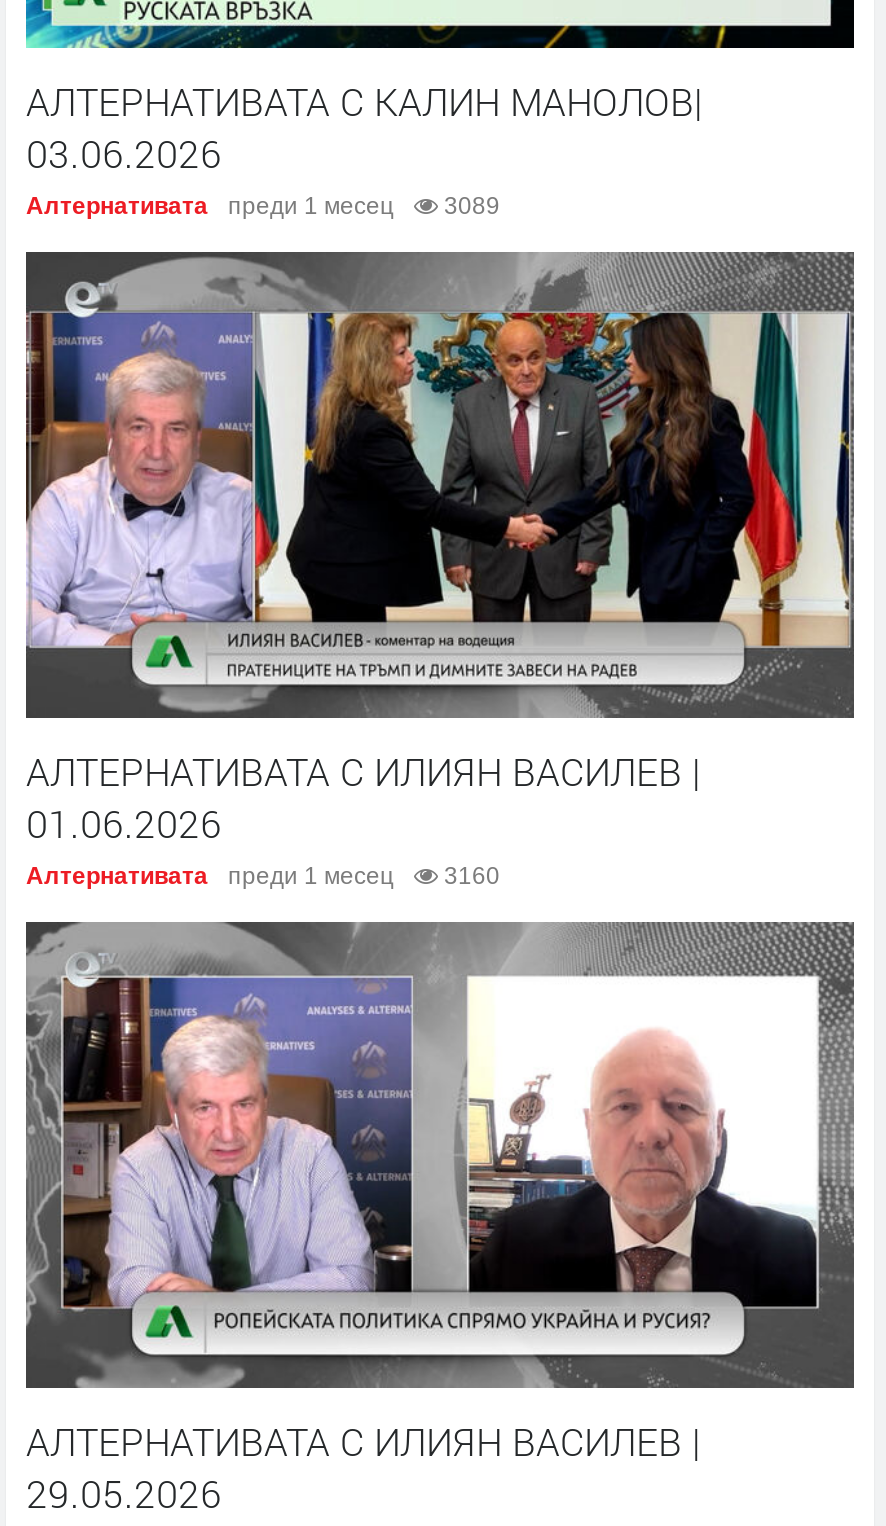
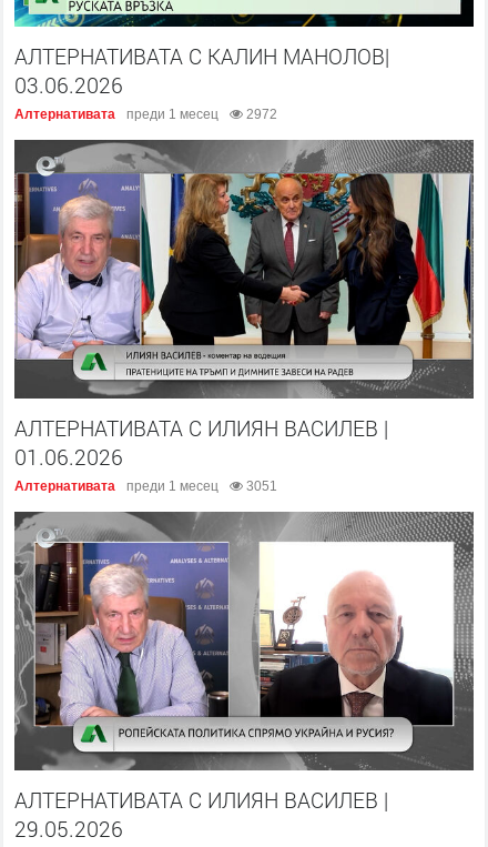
[26,192,500,220] Алтернативата преди 1 месец 3089 -> [14,107,277,122] Алтернативата преди 1 месец 2972
[26,862,500,890] Алтернативата преди 1 месец 3160 -> [14,478,277,494] Алтернативата преди 1 месец 3051

